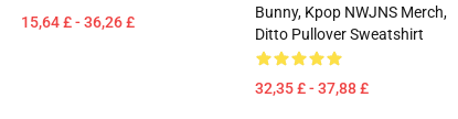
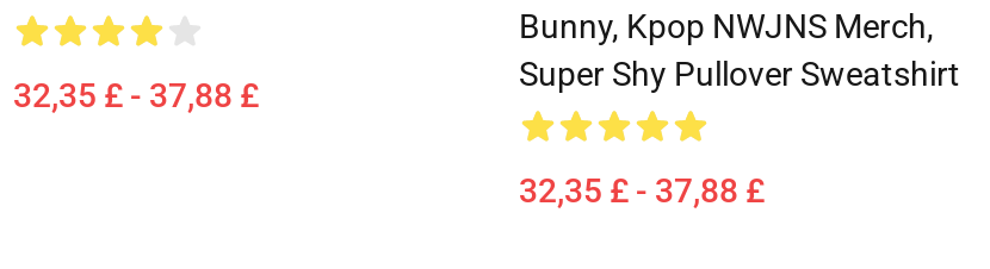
[21,13,135,31] 15,64 £ - 36,26 £ -> [13,76,259,114] 32,35 £ - 37,88 £
[255,25,424,43] Ditto Pullover Sweatshirt -> [519,55,960,93] Super Shy Pullover Sweatshirt

